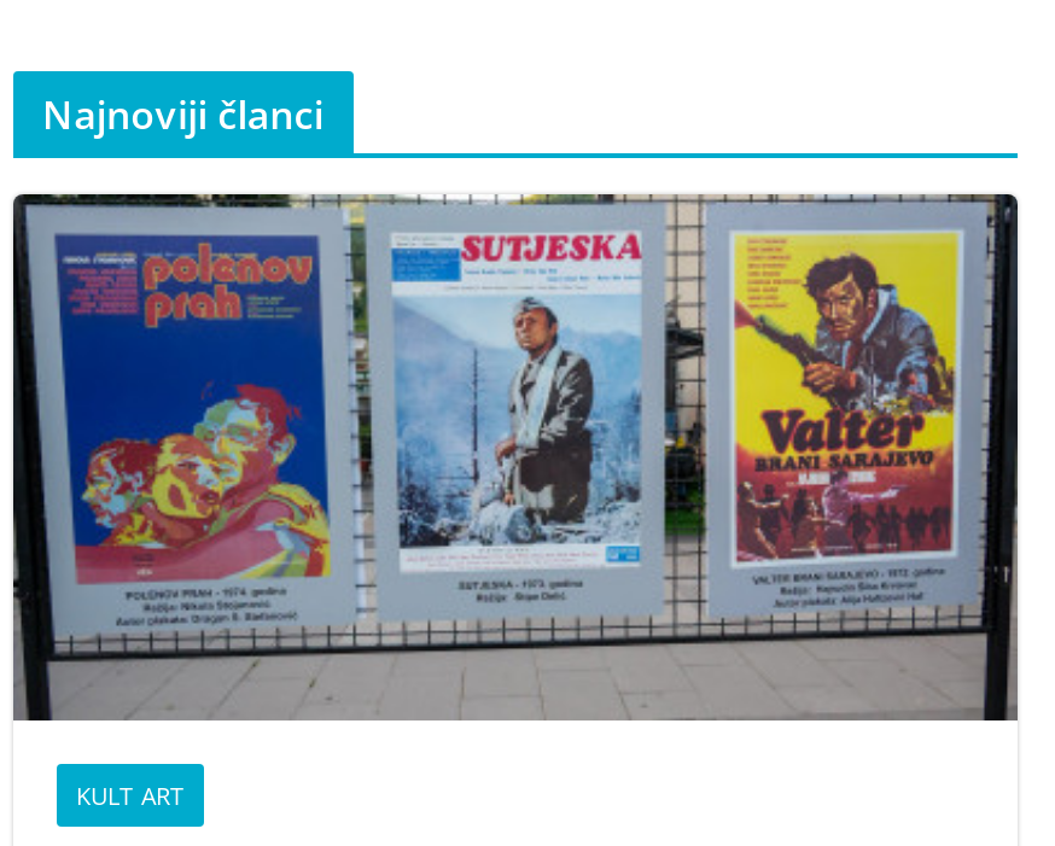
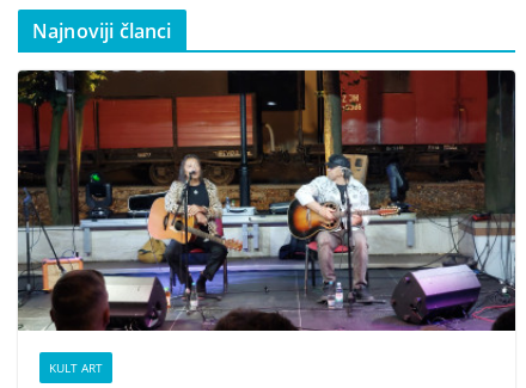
[13,192,1020,723] [image] -> [18,69,515,331] [image]

